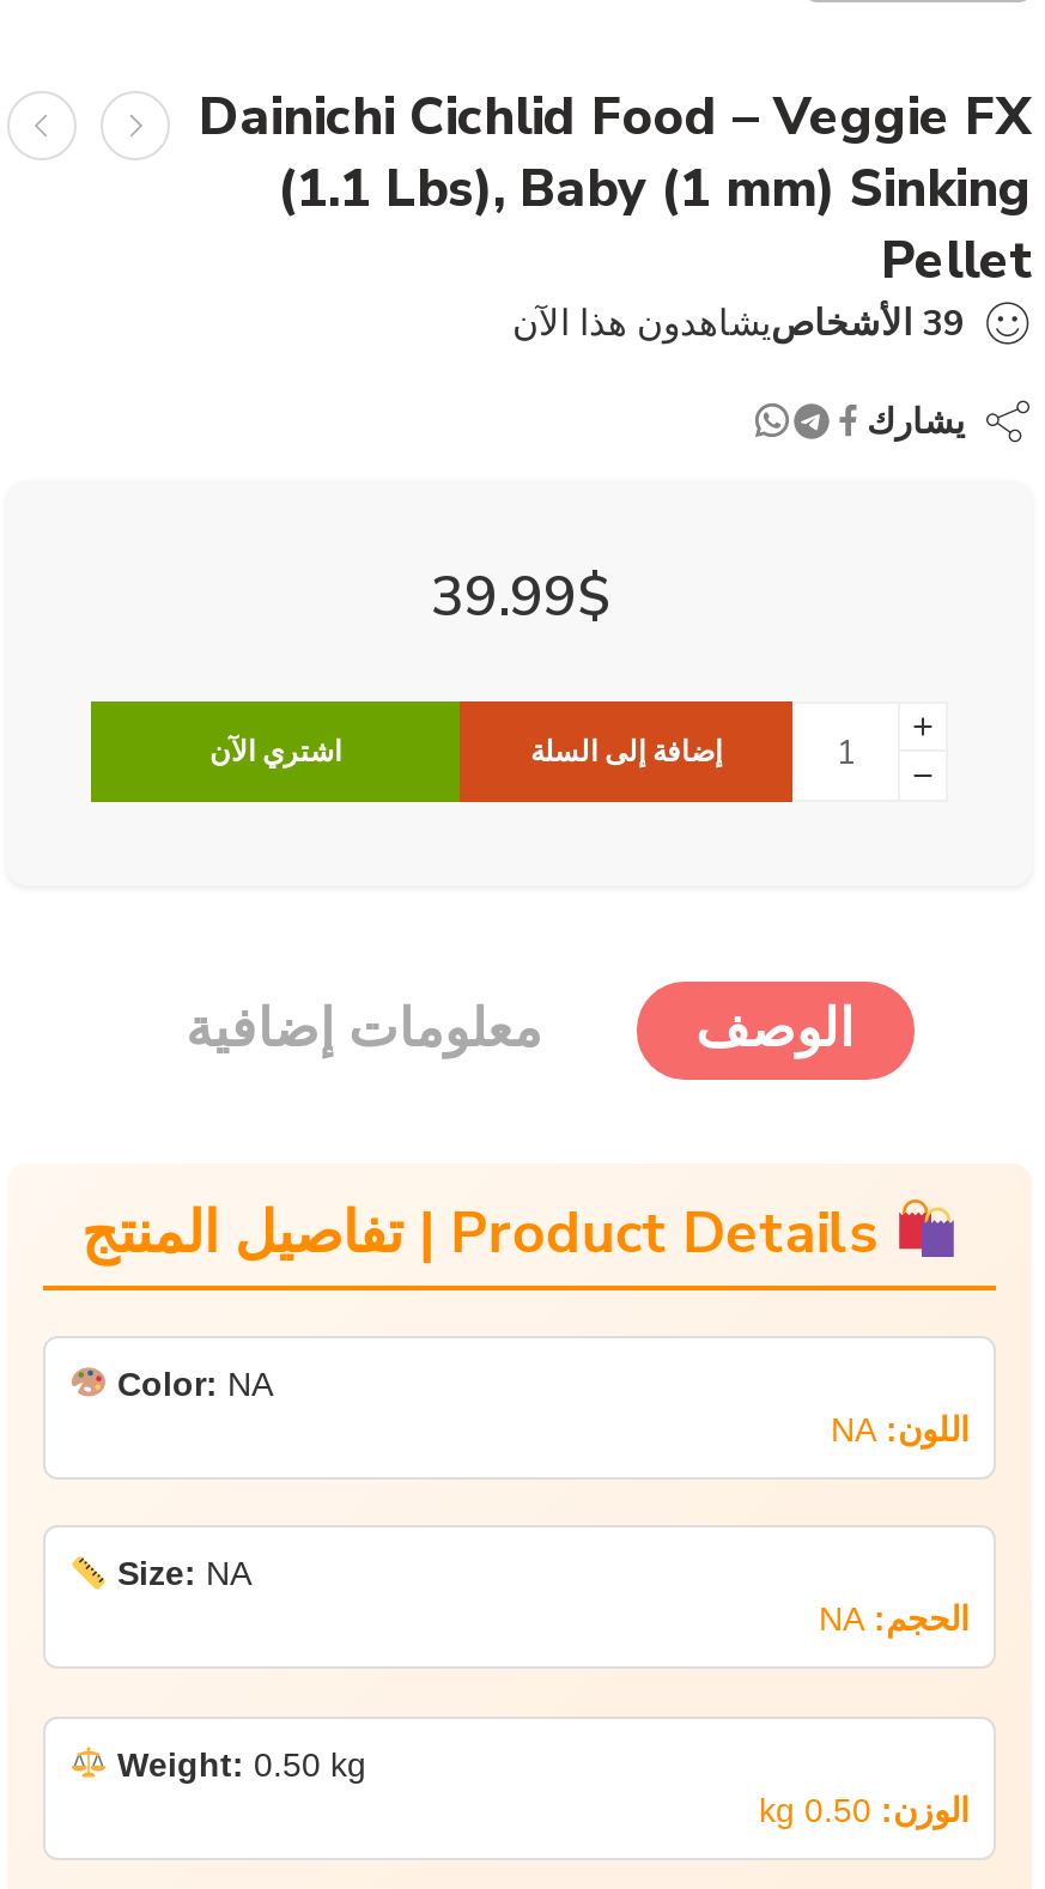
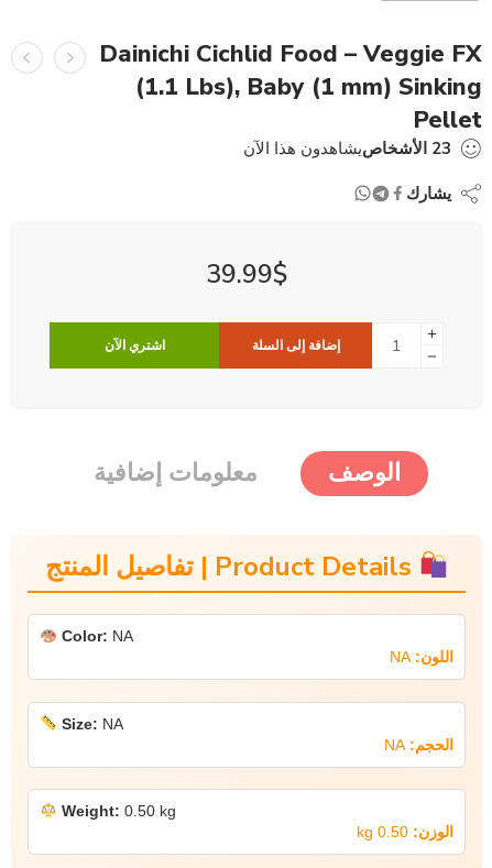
[512,299,965,347] 39 الأشخاص يشاهدون هذا الآن -> [243,138,451,160] 23 الأشخاص يشاهدون هذا الآن

